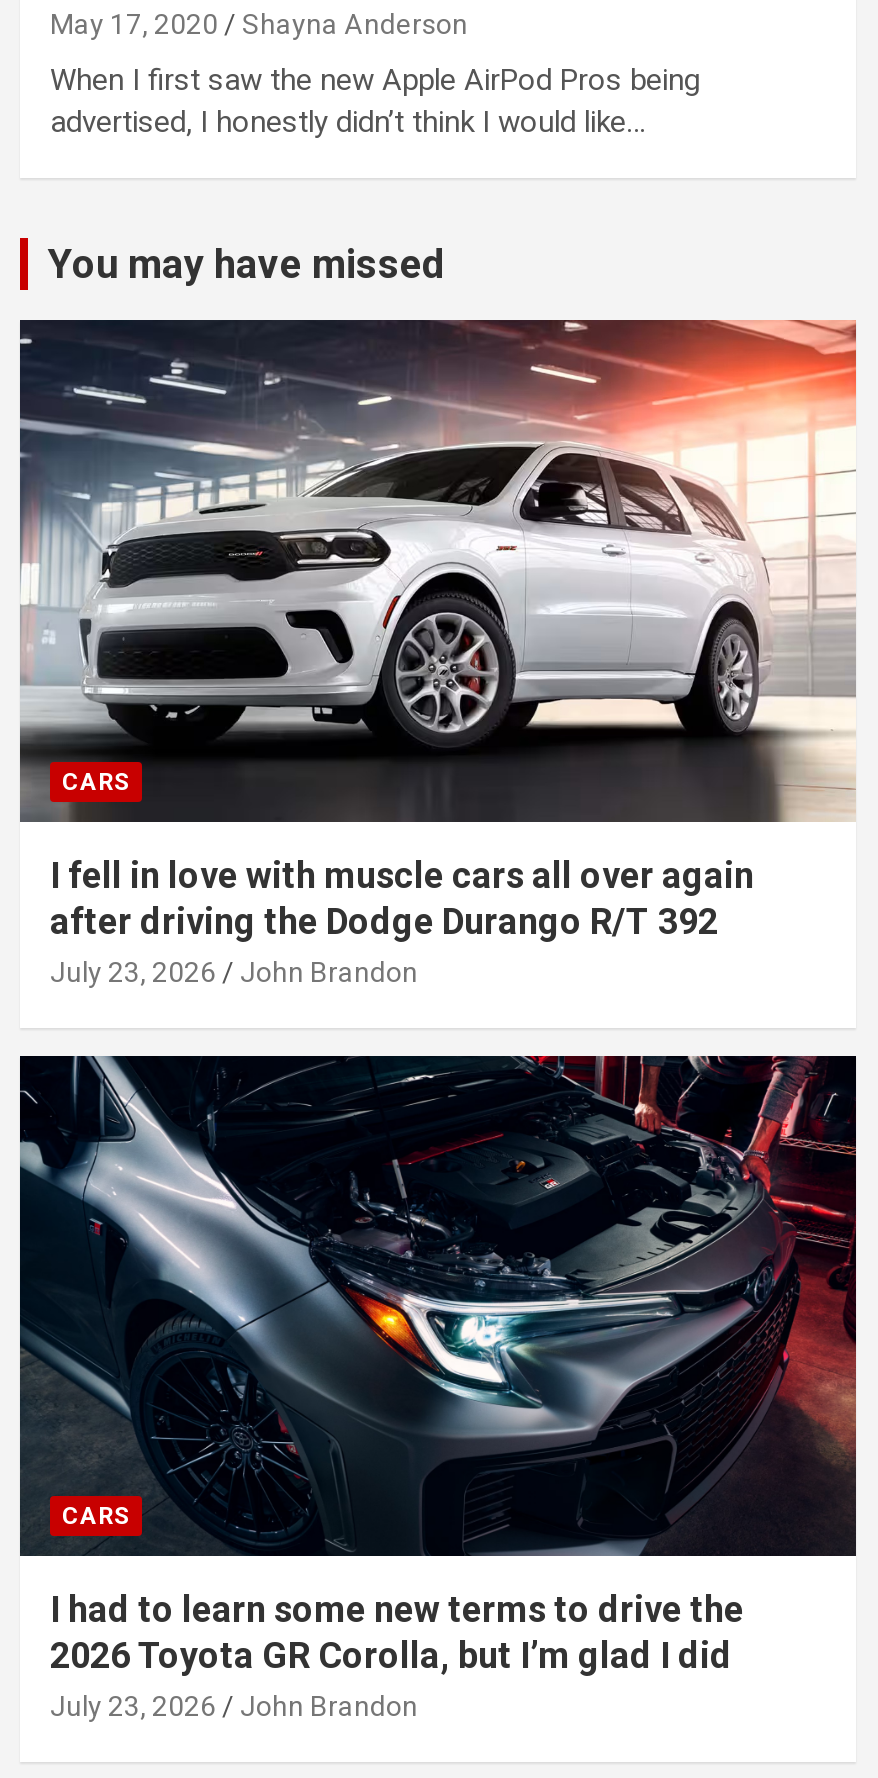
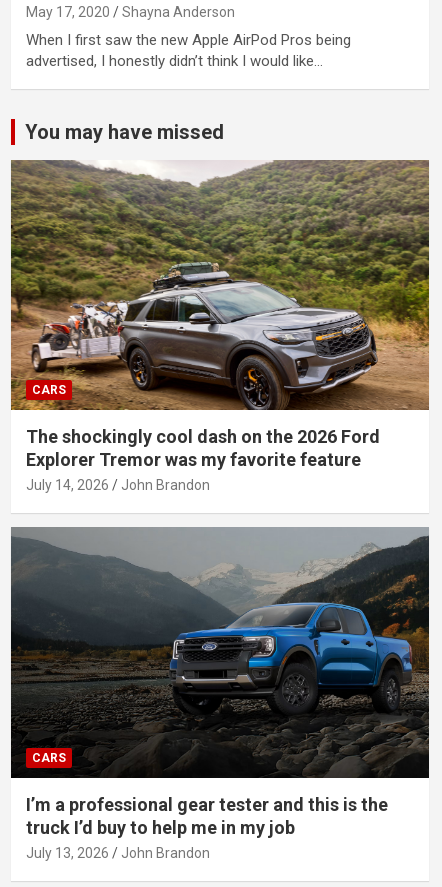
[18,318,858,987] [image] | I fell in love with muscle cars all over again | after driving the Dodge Durango R/T 392 | July 23, 2026 -> [10,159,430,493] [image] | The shockingly cool dash on the 2026 Ford | Explorer Tremor was my favorite feature | July 14, 2026
[20,1054,858,1722] [image] | I had to learn some new terms to drive the | 2026 Toyota GR Corolla, but I’m glad I did | July 23, 2026 -> [10,527,430,861] [image] | I’m a professional gear tester and this is the | truck I’d buy to help me in my job | July 13, 2026

